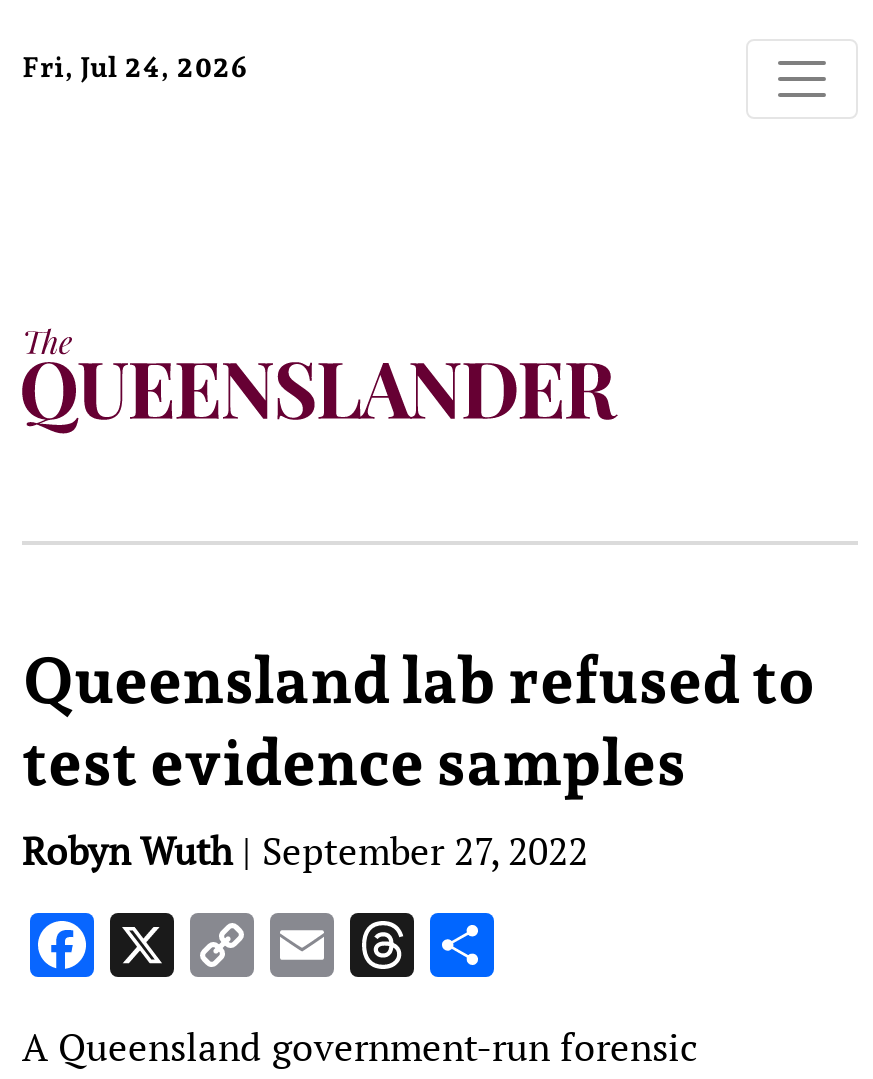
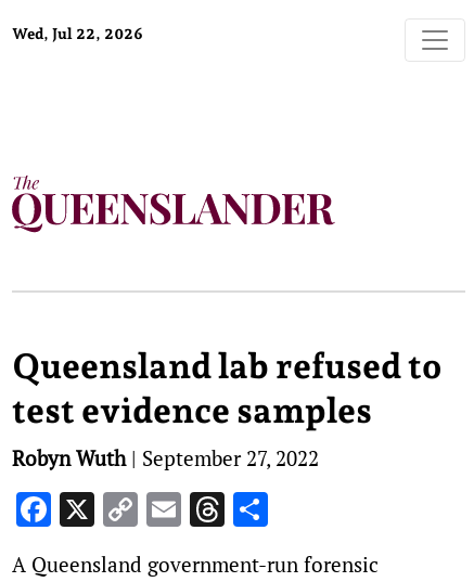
[22,51,248,83] Fri, Jul 24, 2026 -> [12,25,143,42] Wed, Jul 22, 2026

